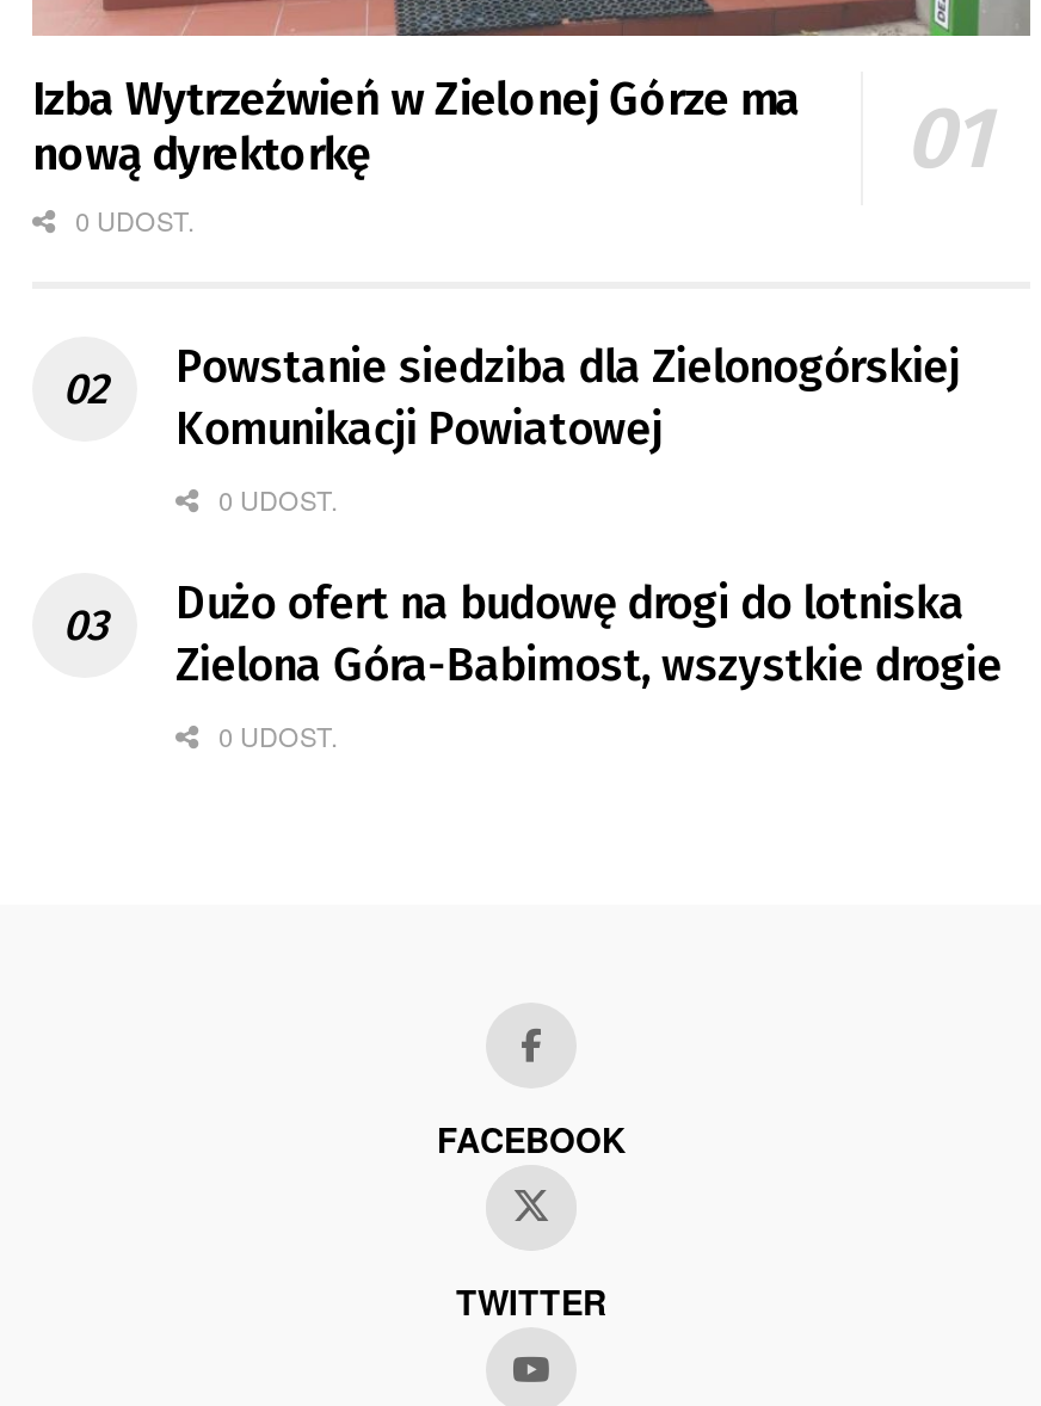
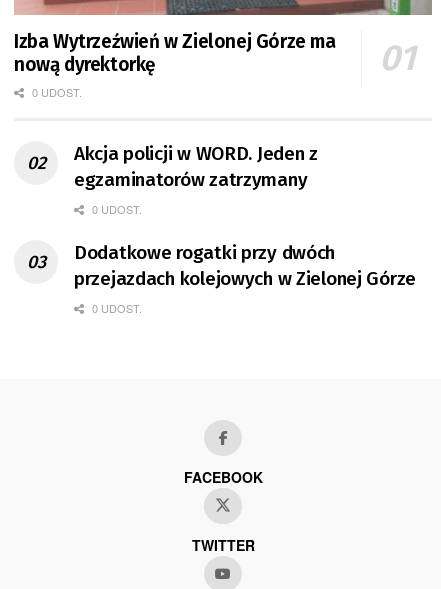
[175,339,960,456] Powstanie siedziba dla Zielonogórskiej | Komunikacji Powiatowej -> [74,142,318,191] Akcja policji w WORD. Jeden z | egzaminatorów zatrzymany
[175,576,1002,693] Dużo ofert na budowę drogi do lotniska | Zielona Góra-Babimost, wszystkie drogie -> [74,241,416,290] Dodatkowe rogatki przy dwóch | przejazdach kolejowych w Zielonej Górze

